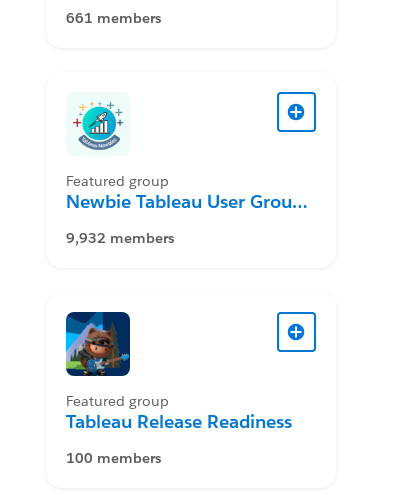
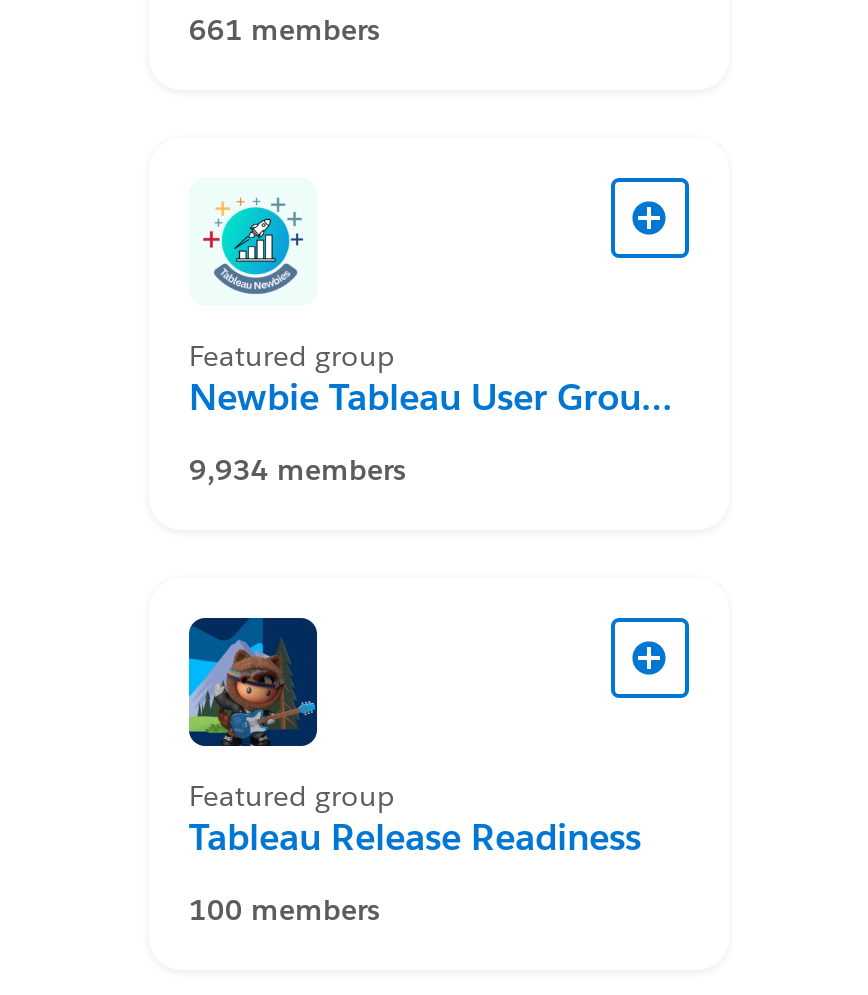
[66,229,174,247] 9,932 members -> [189,452,405,488] 9,934 members

